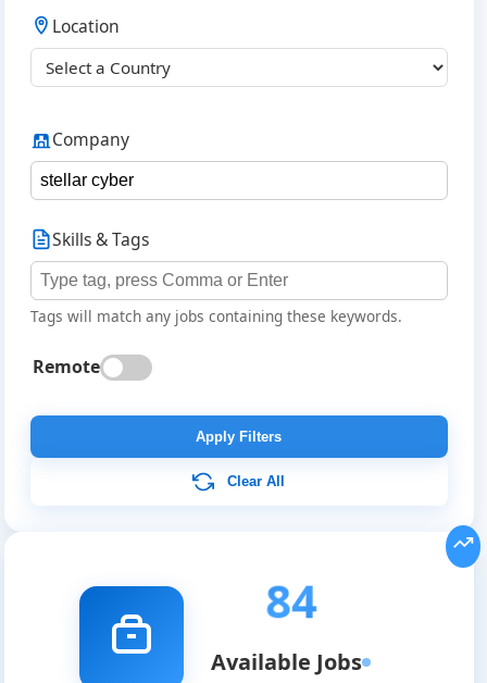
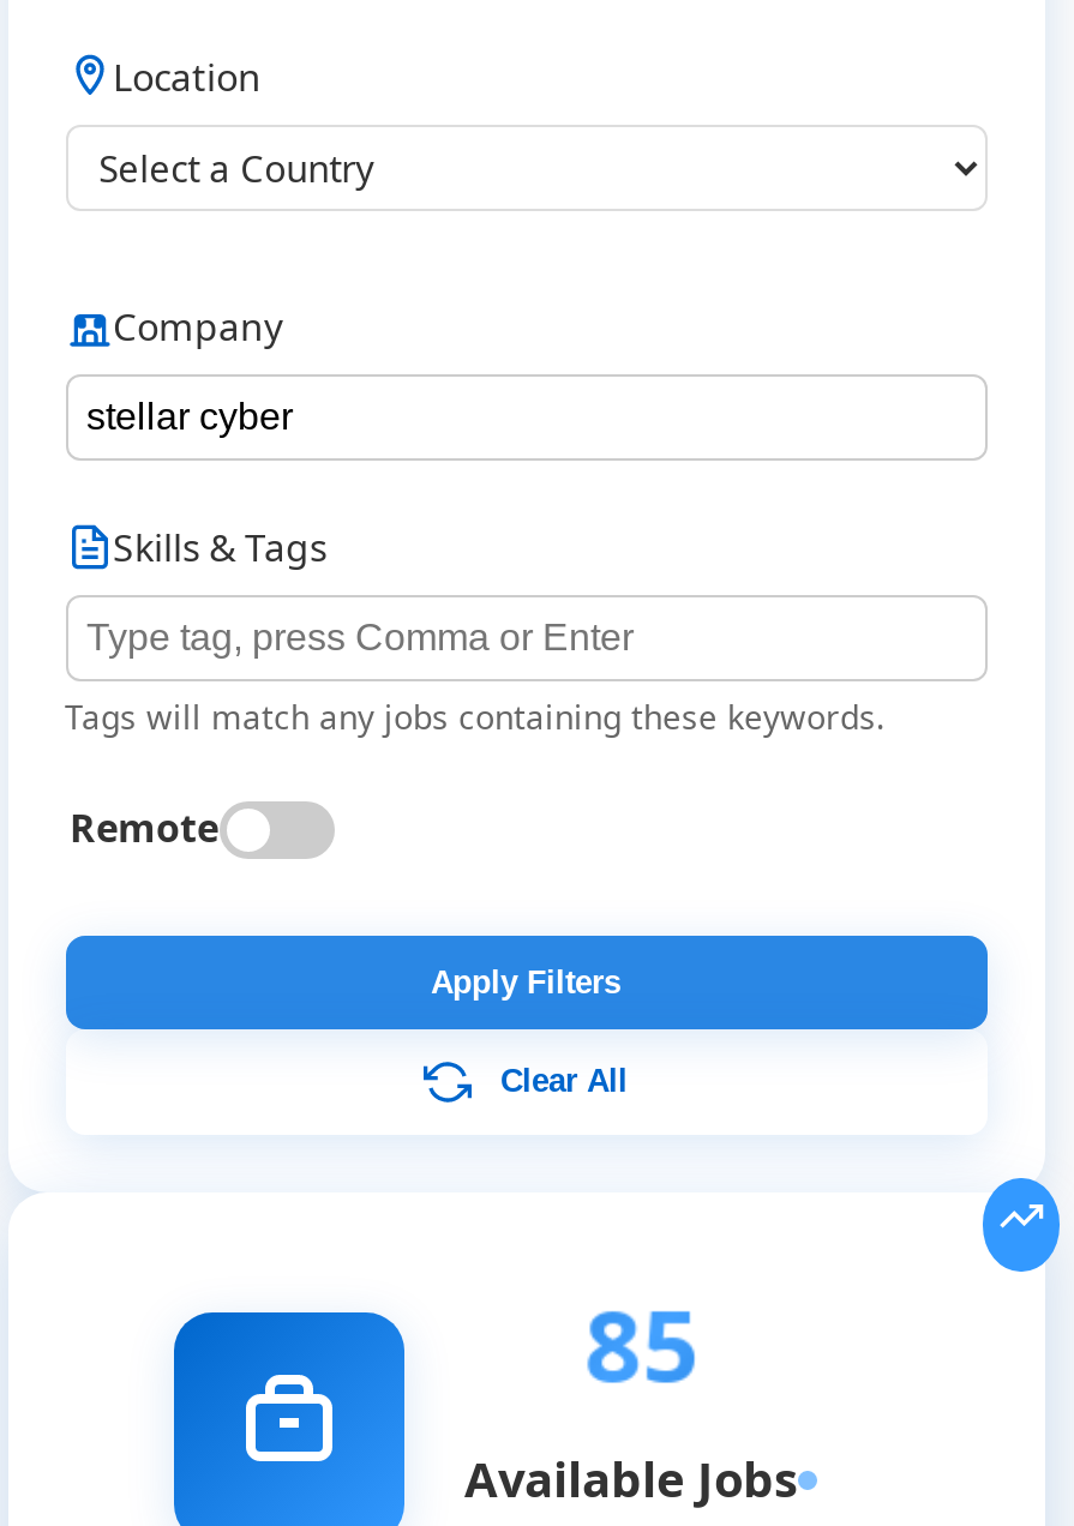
[265,570,317,633] 84 -> [585,1280,696,1412] 85

